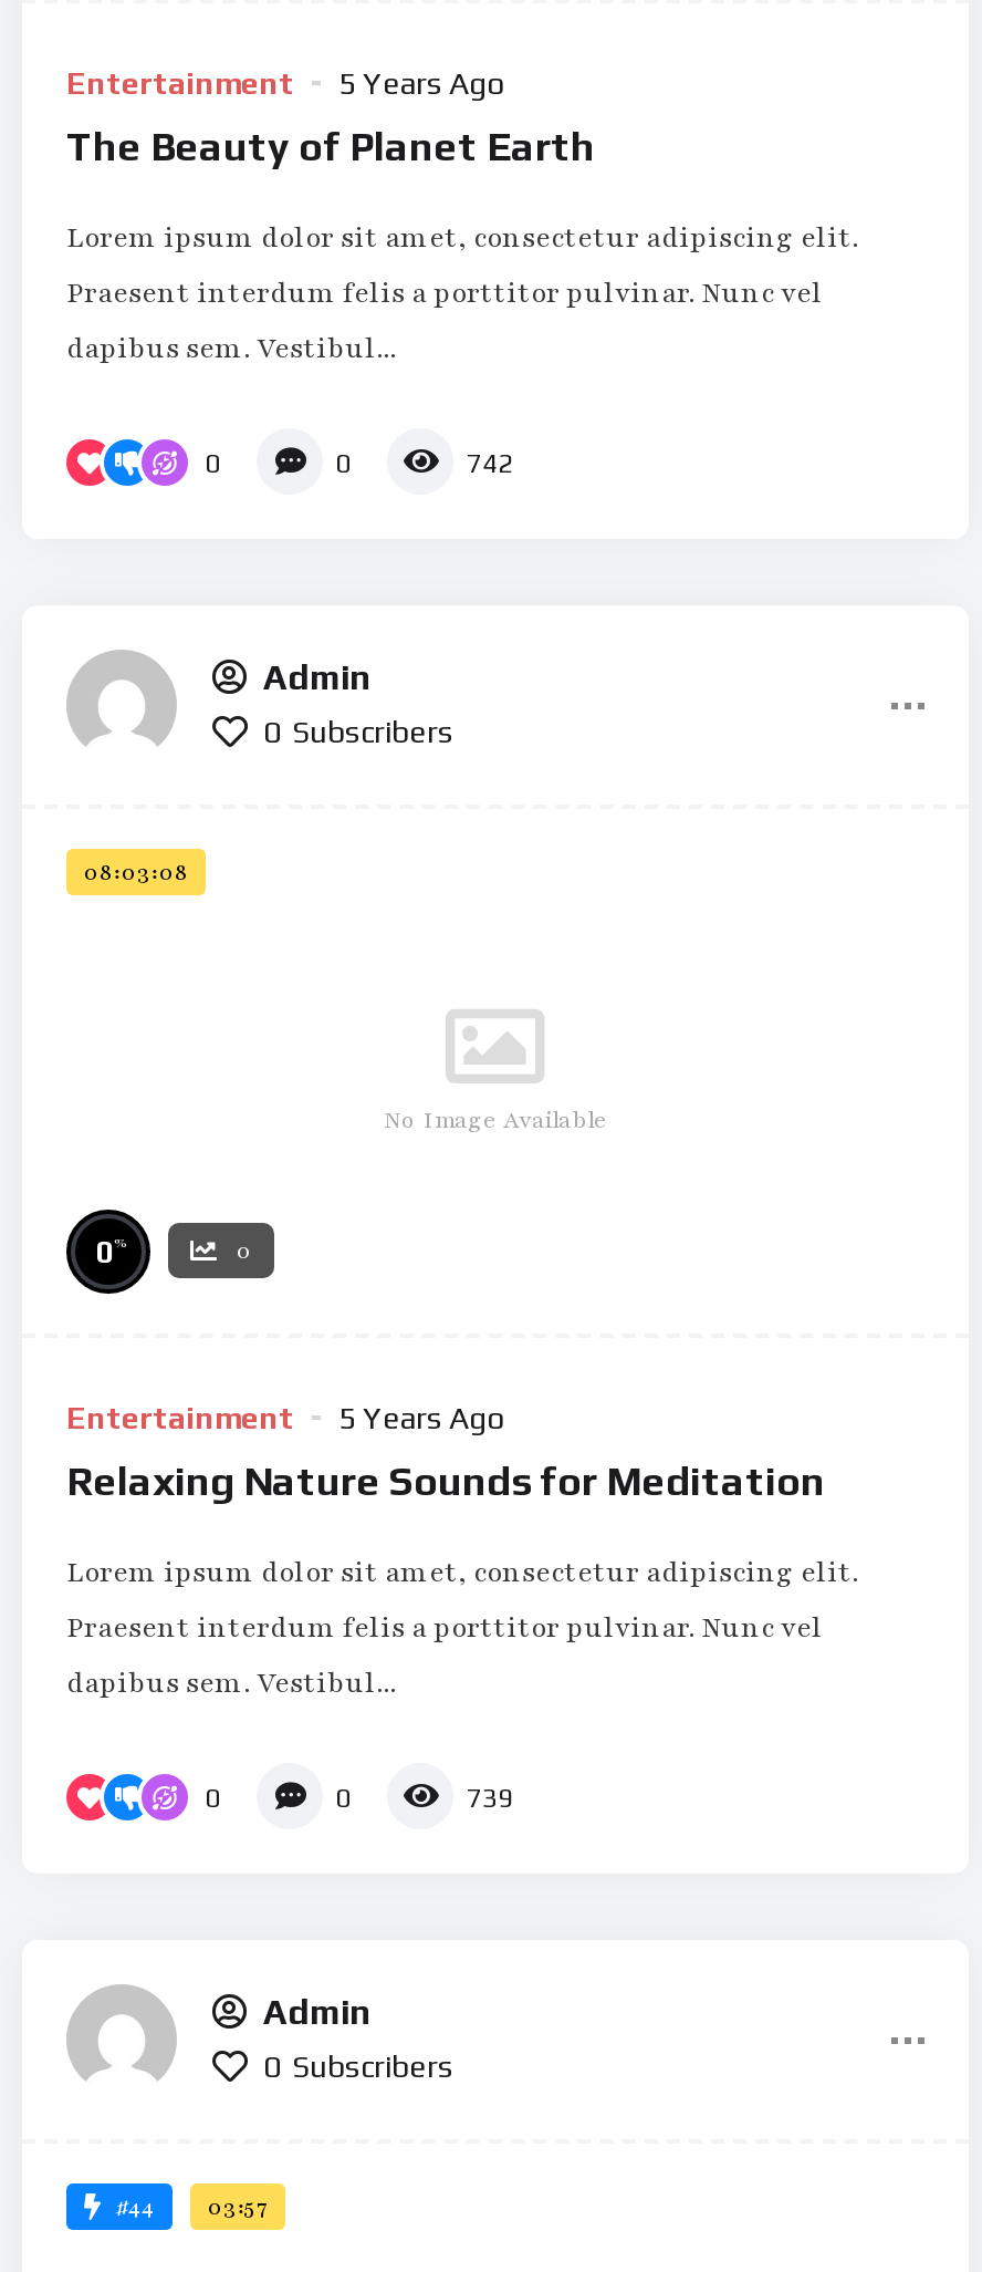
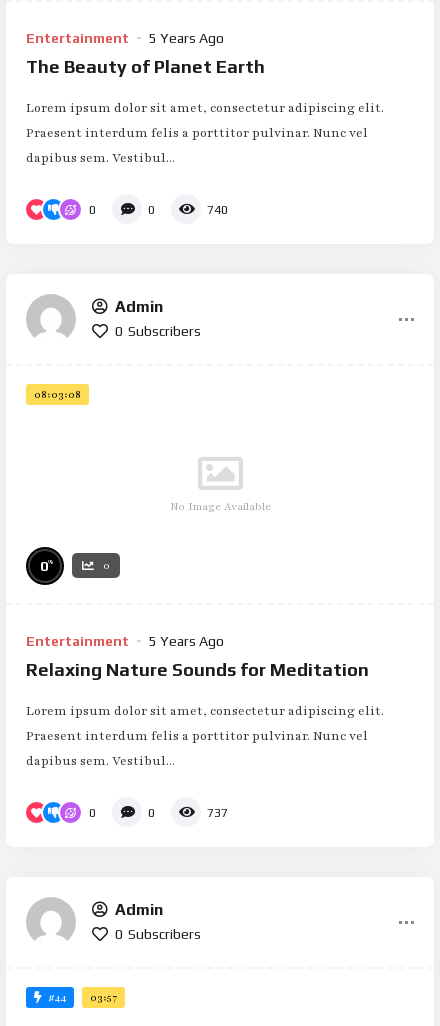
[467,448,513,479] 742 -> [207,203,228,217] 740
[467,1783,513,1814] 739 -> [207,806,228,820] 737

